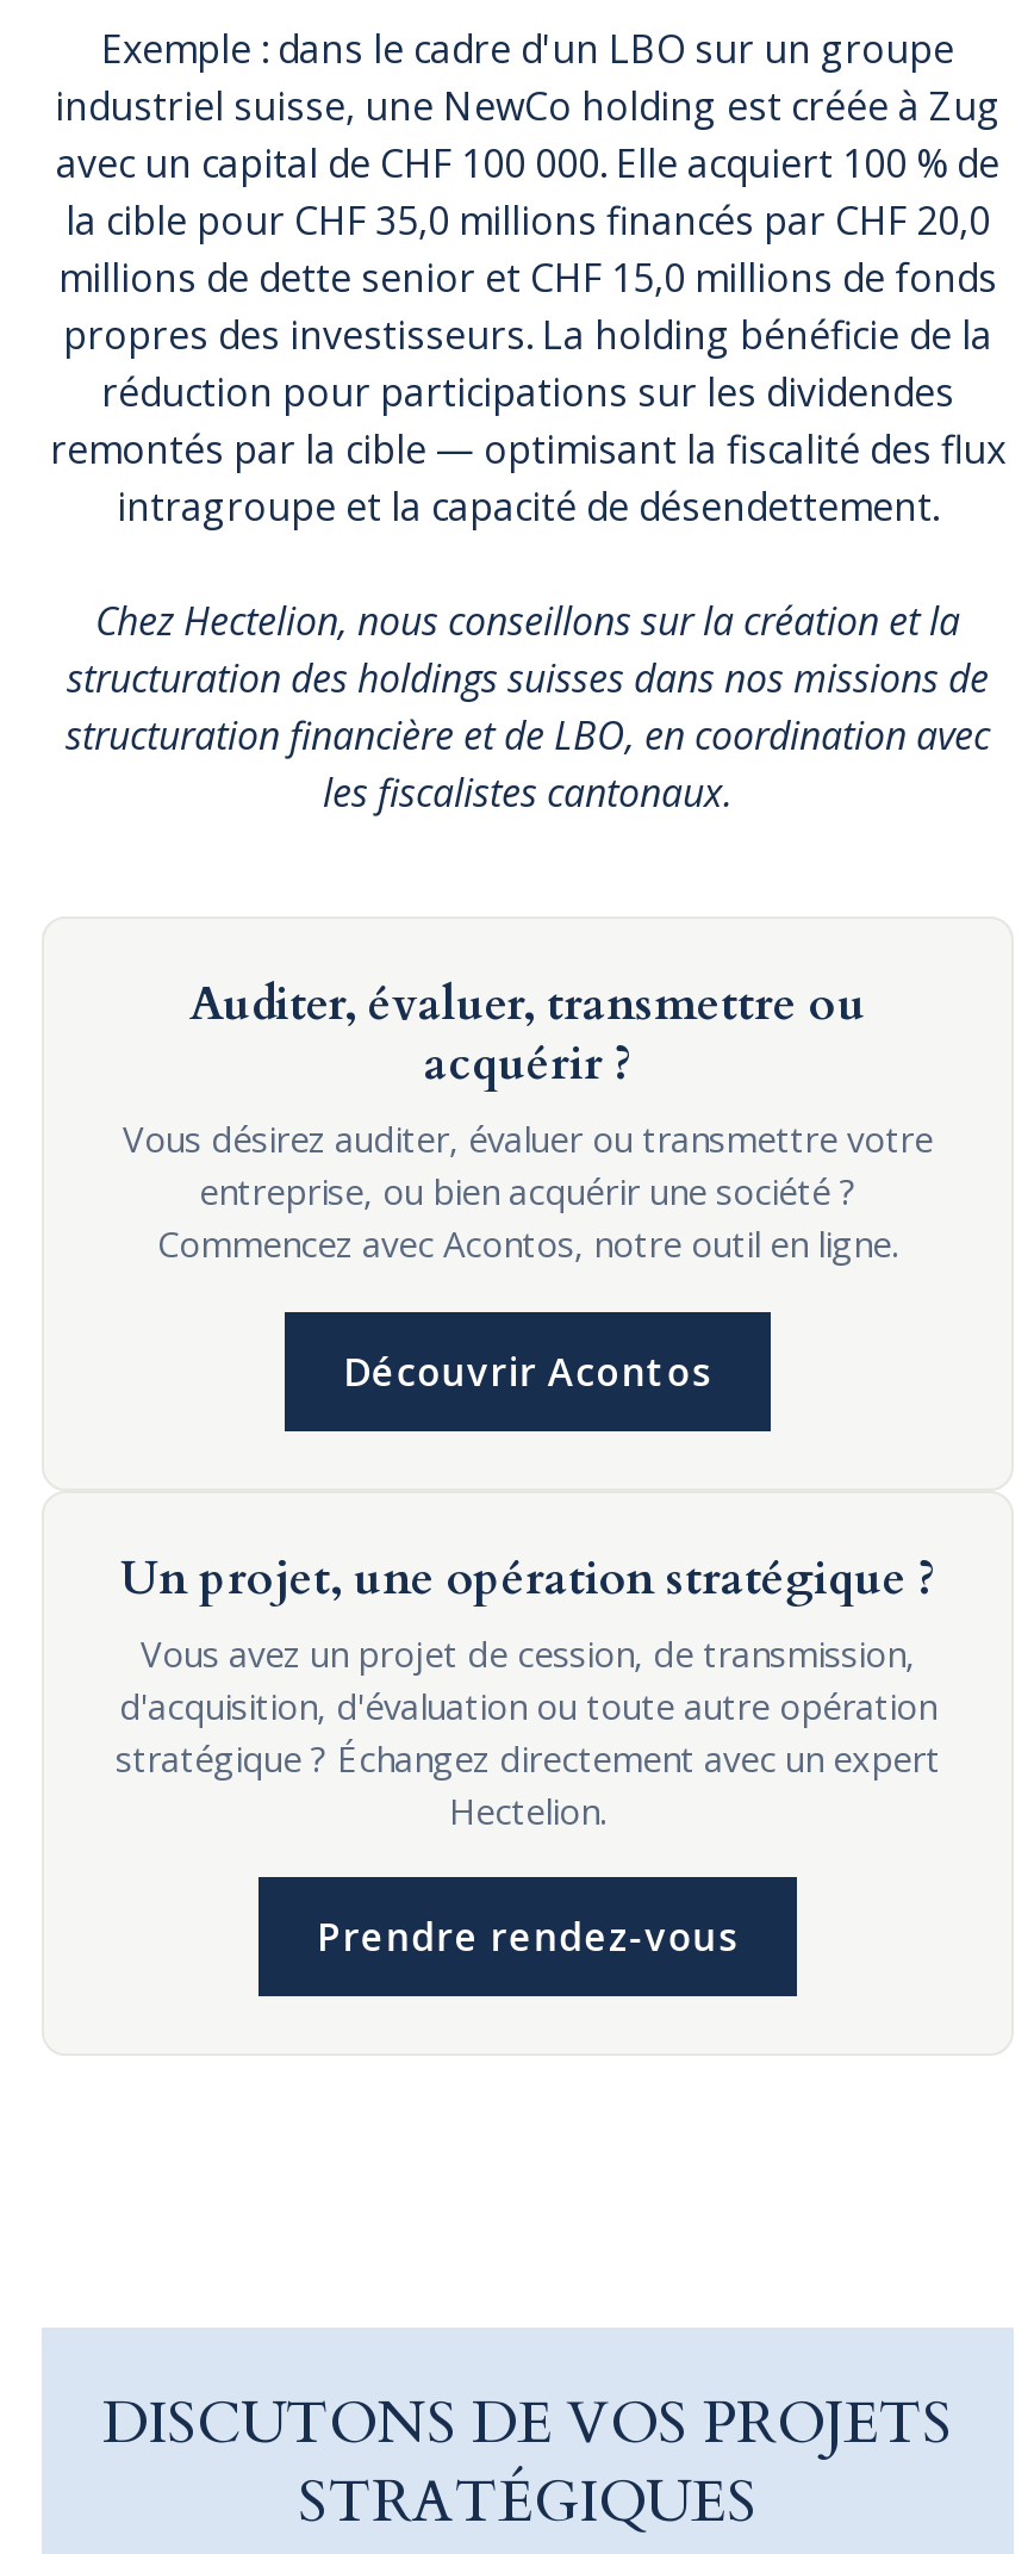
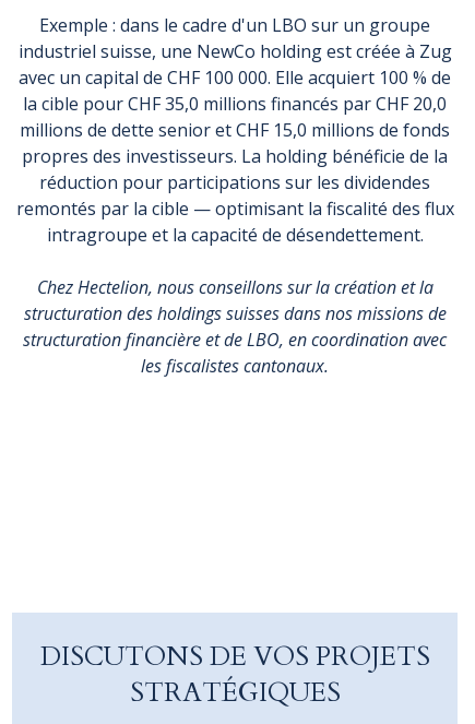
[116,973,940,1964] Auditer, évaluer, transmettre ou | acquérir ? | Vous désirez auditer, évaluer ou transmettre votre | entreprise, ou bien acquérir une société ? | Commencez avec Acontos, notre outil en ligne. | Découvrir Acontos | Un projet, une opération stratégique ? | Vous avez un projet de cession, de transmission, | d'acquisition, d'évaluation ou toute autre opération | stratégique ? Échangez directement avec un expert | Hectelion. | Prendre rendez-vous -> none

